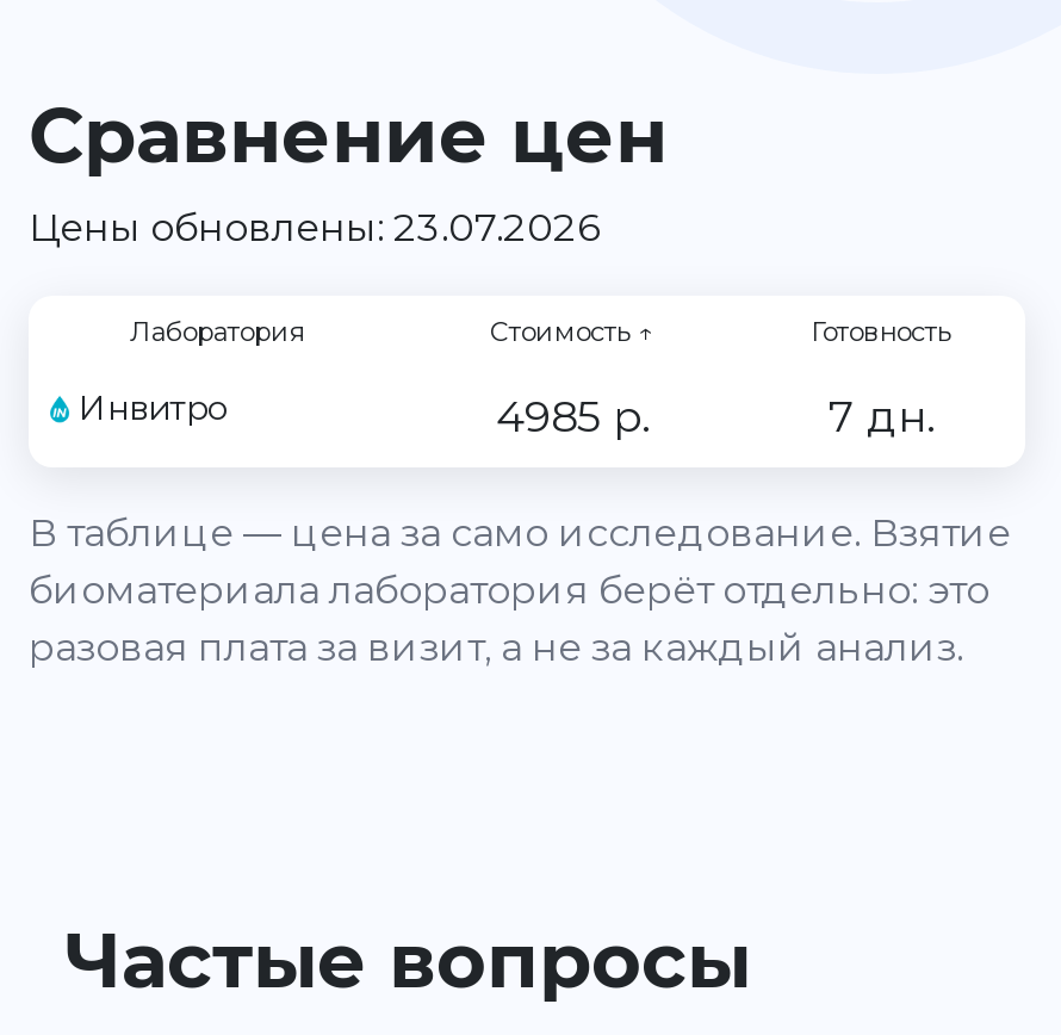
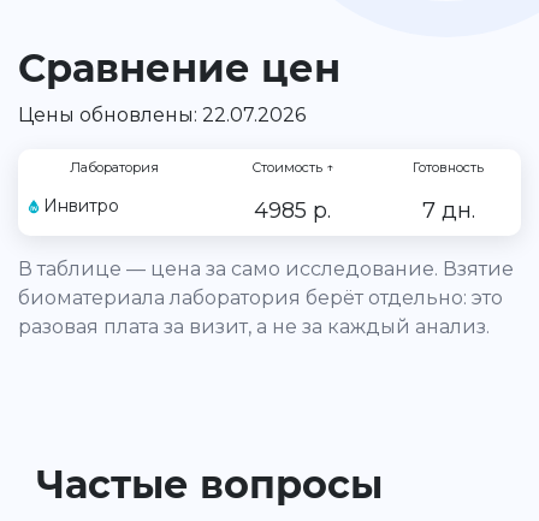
[29,205,598,250] Цены обновлены: 23.07.2026 -> [18,103,306,126] Цены обновлены: 22.07.2026

